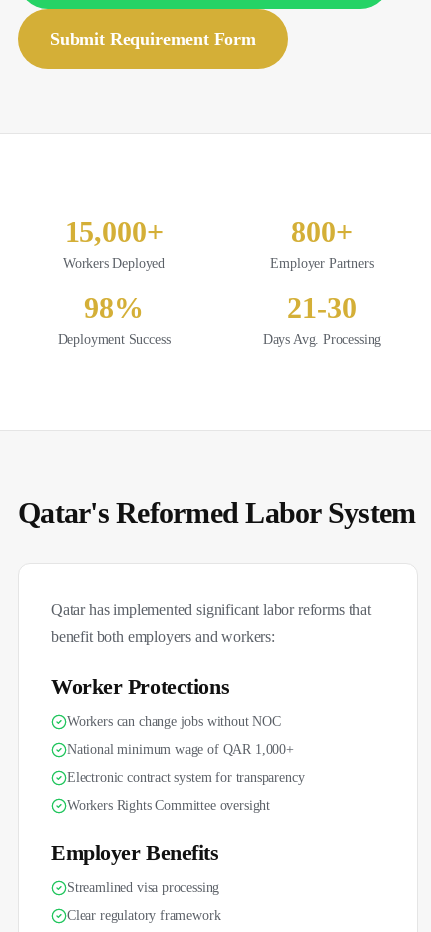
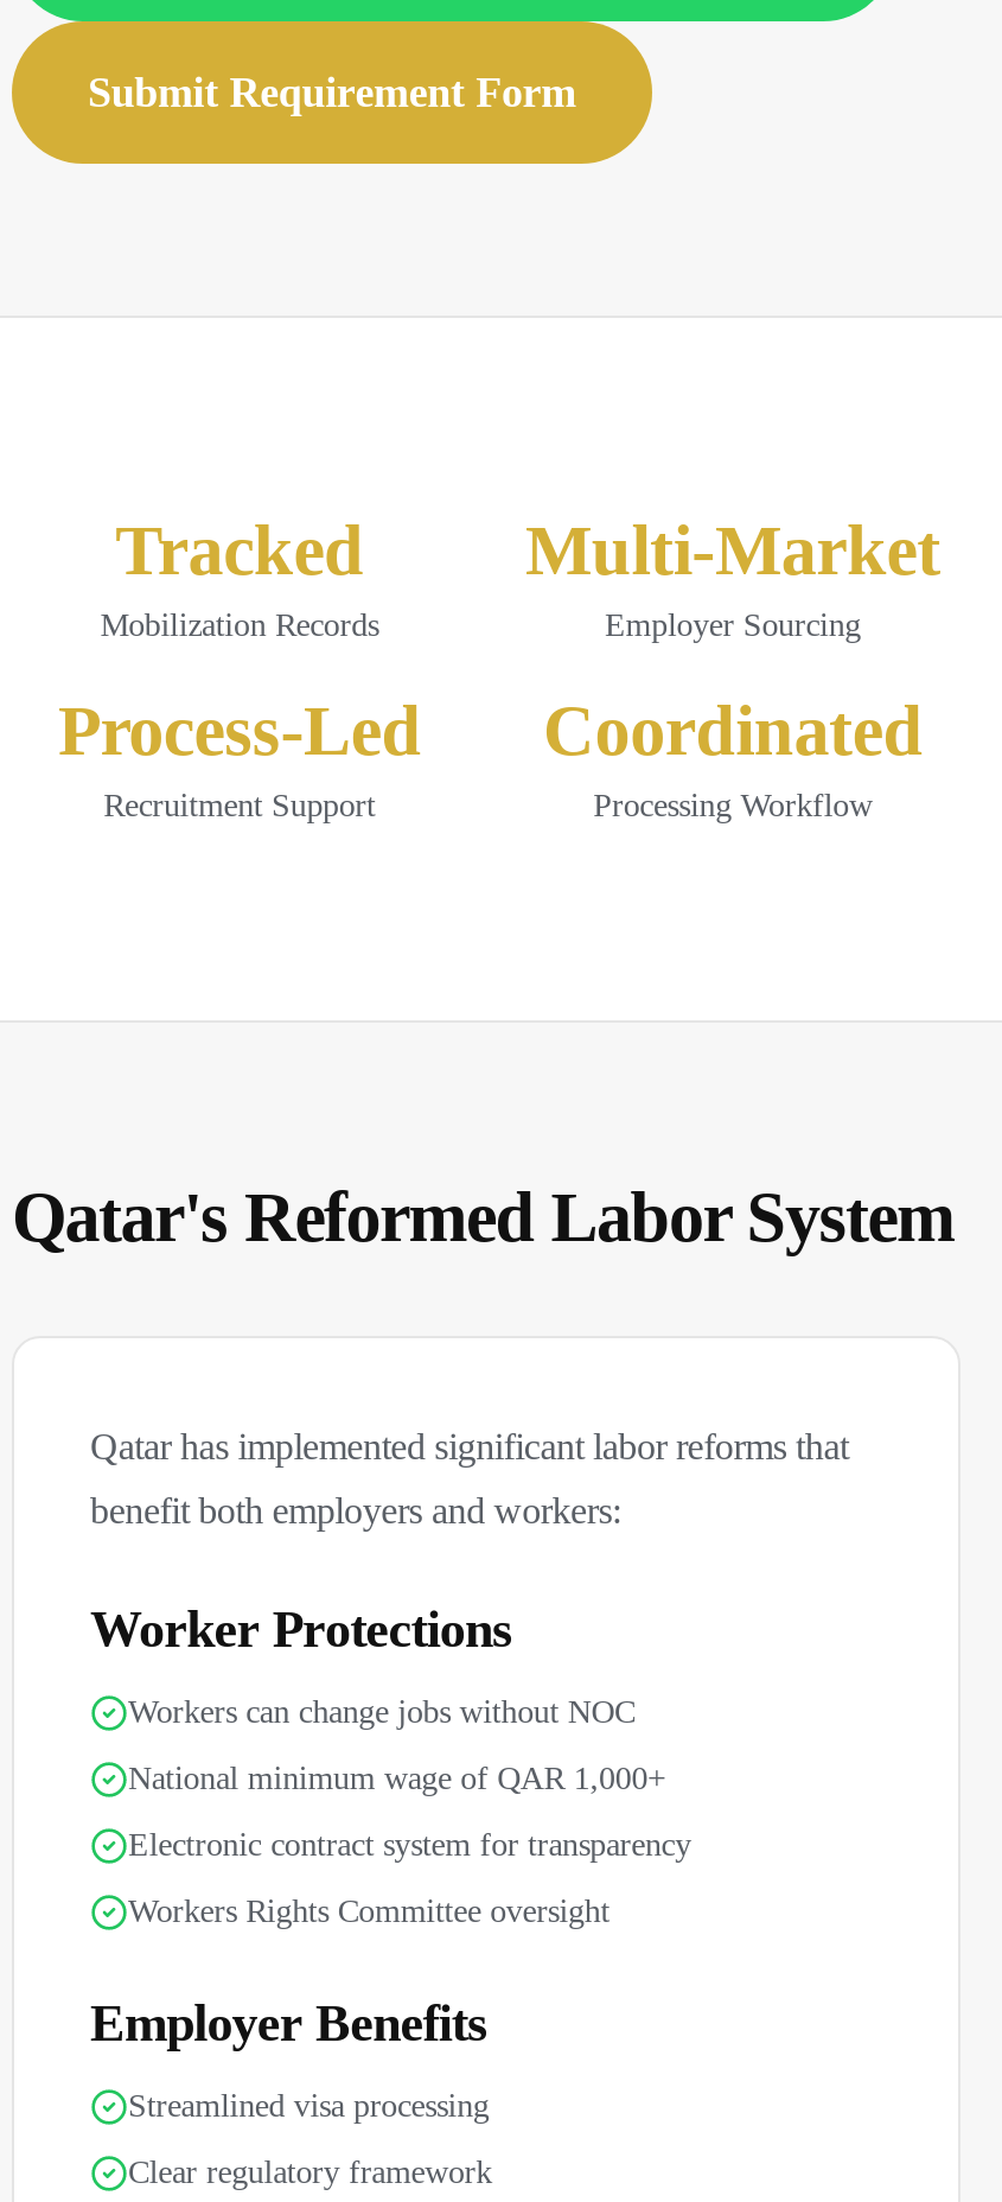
[63,215,165,271] 15,000+ | Workers Deployed -> [100,510,379,643] Tracked | Mobilization Records
[270,215,373,271] 800+ | Employer Partners -> [525,510,940,643] Multi-Market | Employer Sourcing
[58,291,170,347] 98% | Deployment Success -> [58,690,421,823] Process-Led | Recruitment Support
[263,291,381,347] 21-30 | Days Avg. Processing -> [543,690,923,823] Coordinated | Processing Workflow

